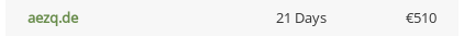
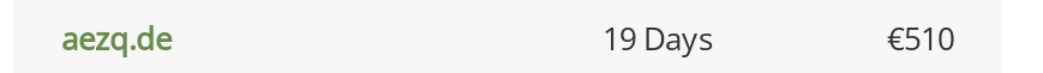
[275,8,326,27] 21 Days -> [603,17,713,60] 19 Days

